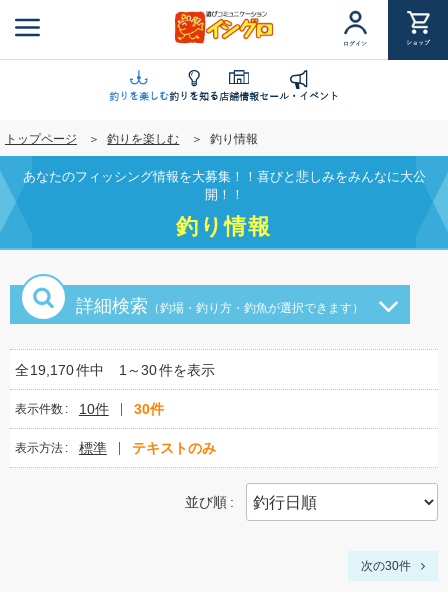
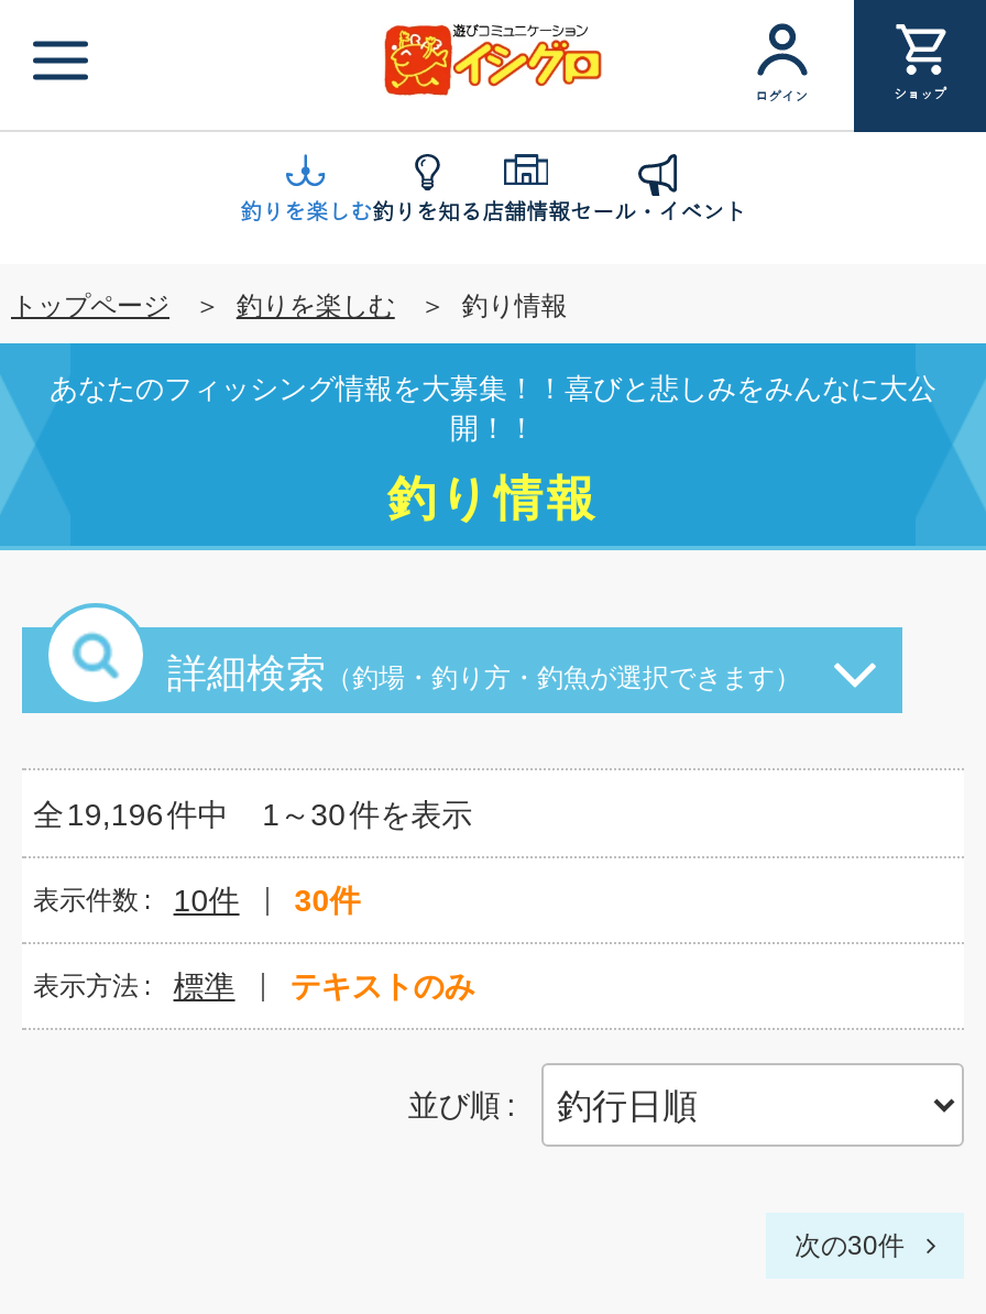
[15,362,215,378] 全 19,170 件中 1～30 件を表示 -> [33,797,472,832] 全 19,196 件中 1～30 件を表示

